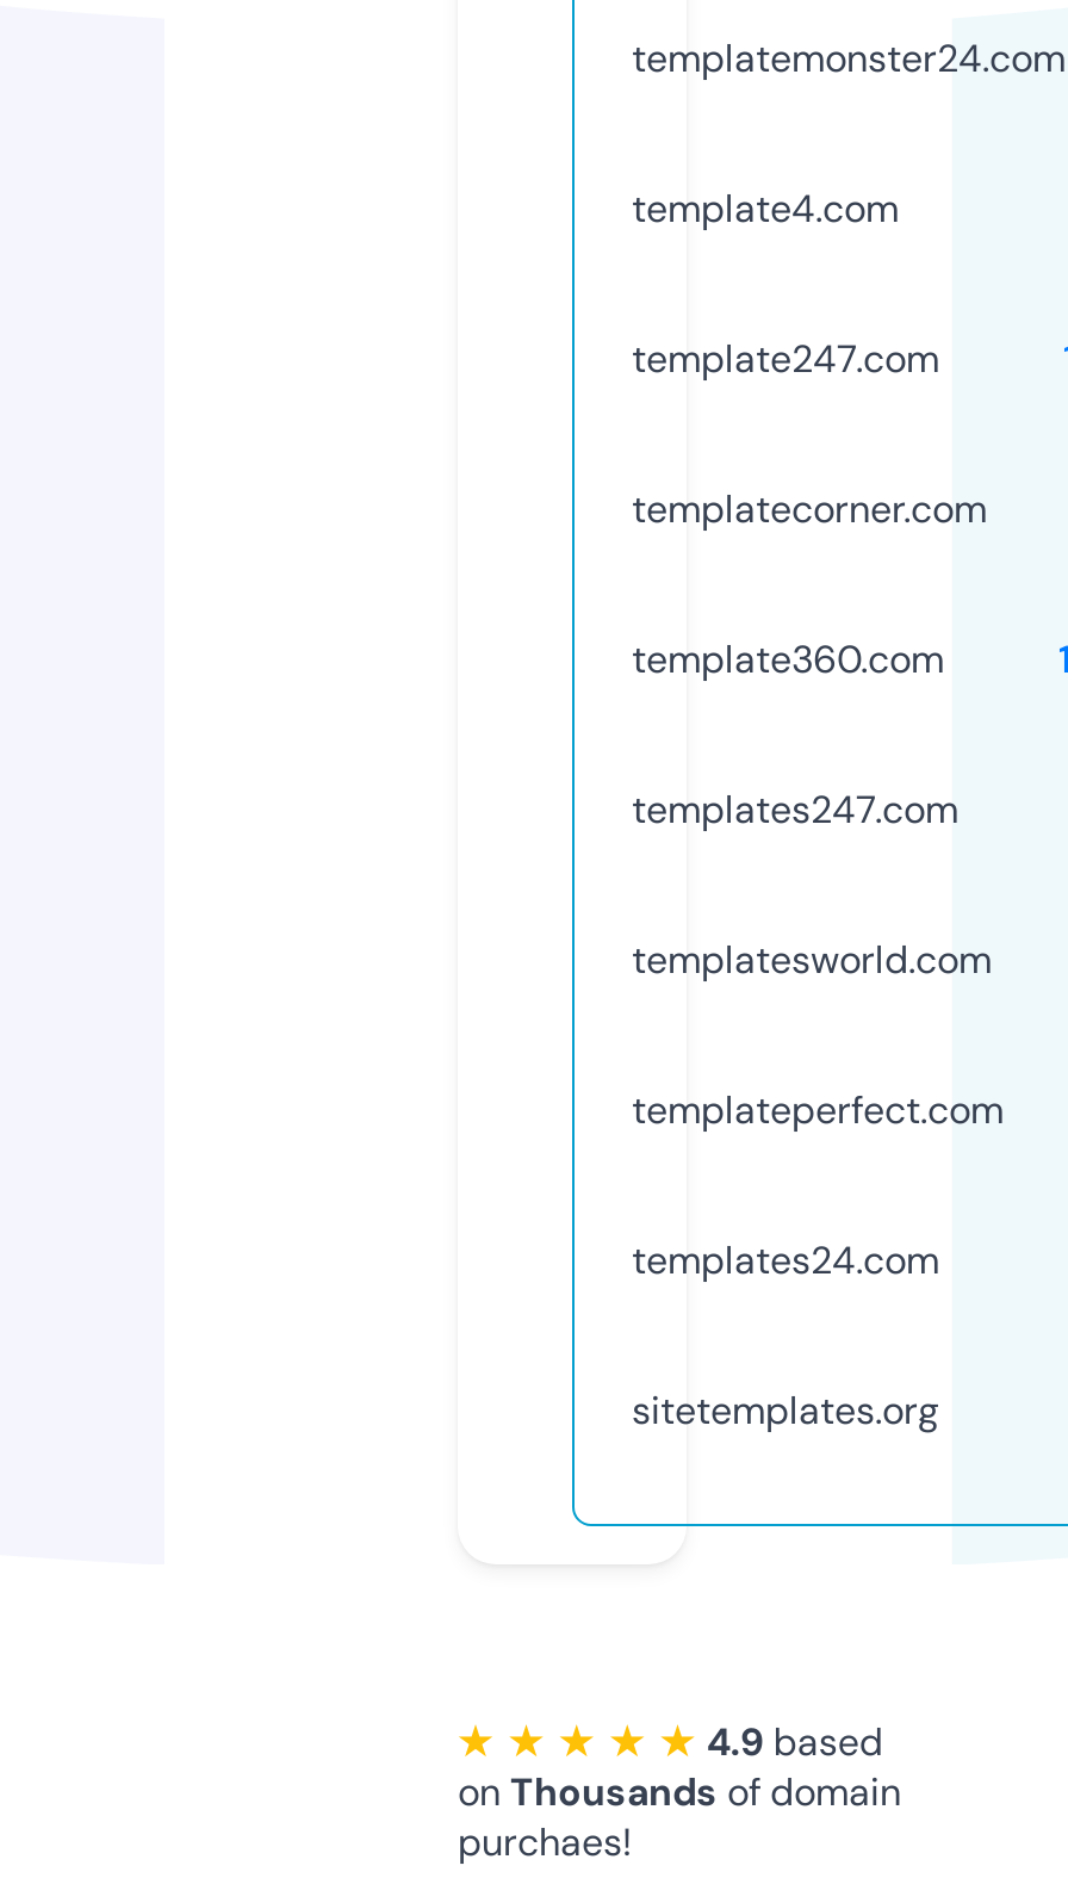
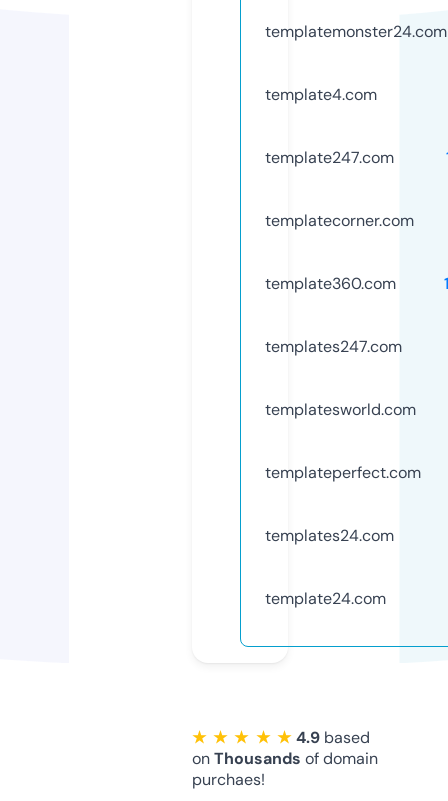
[632,1385,939,1435] sitetemplates.org -> [265,588,386,609] template24.com

